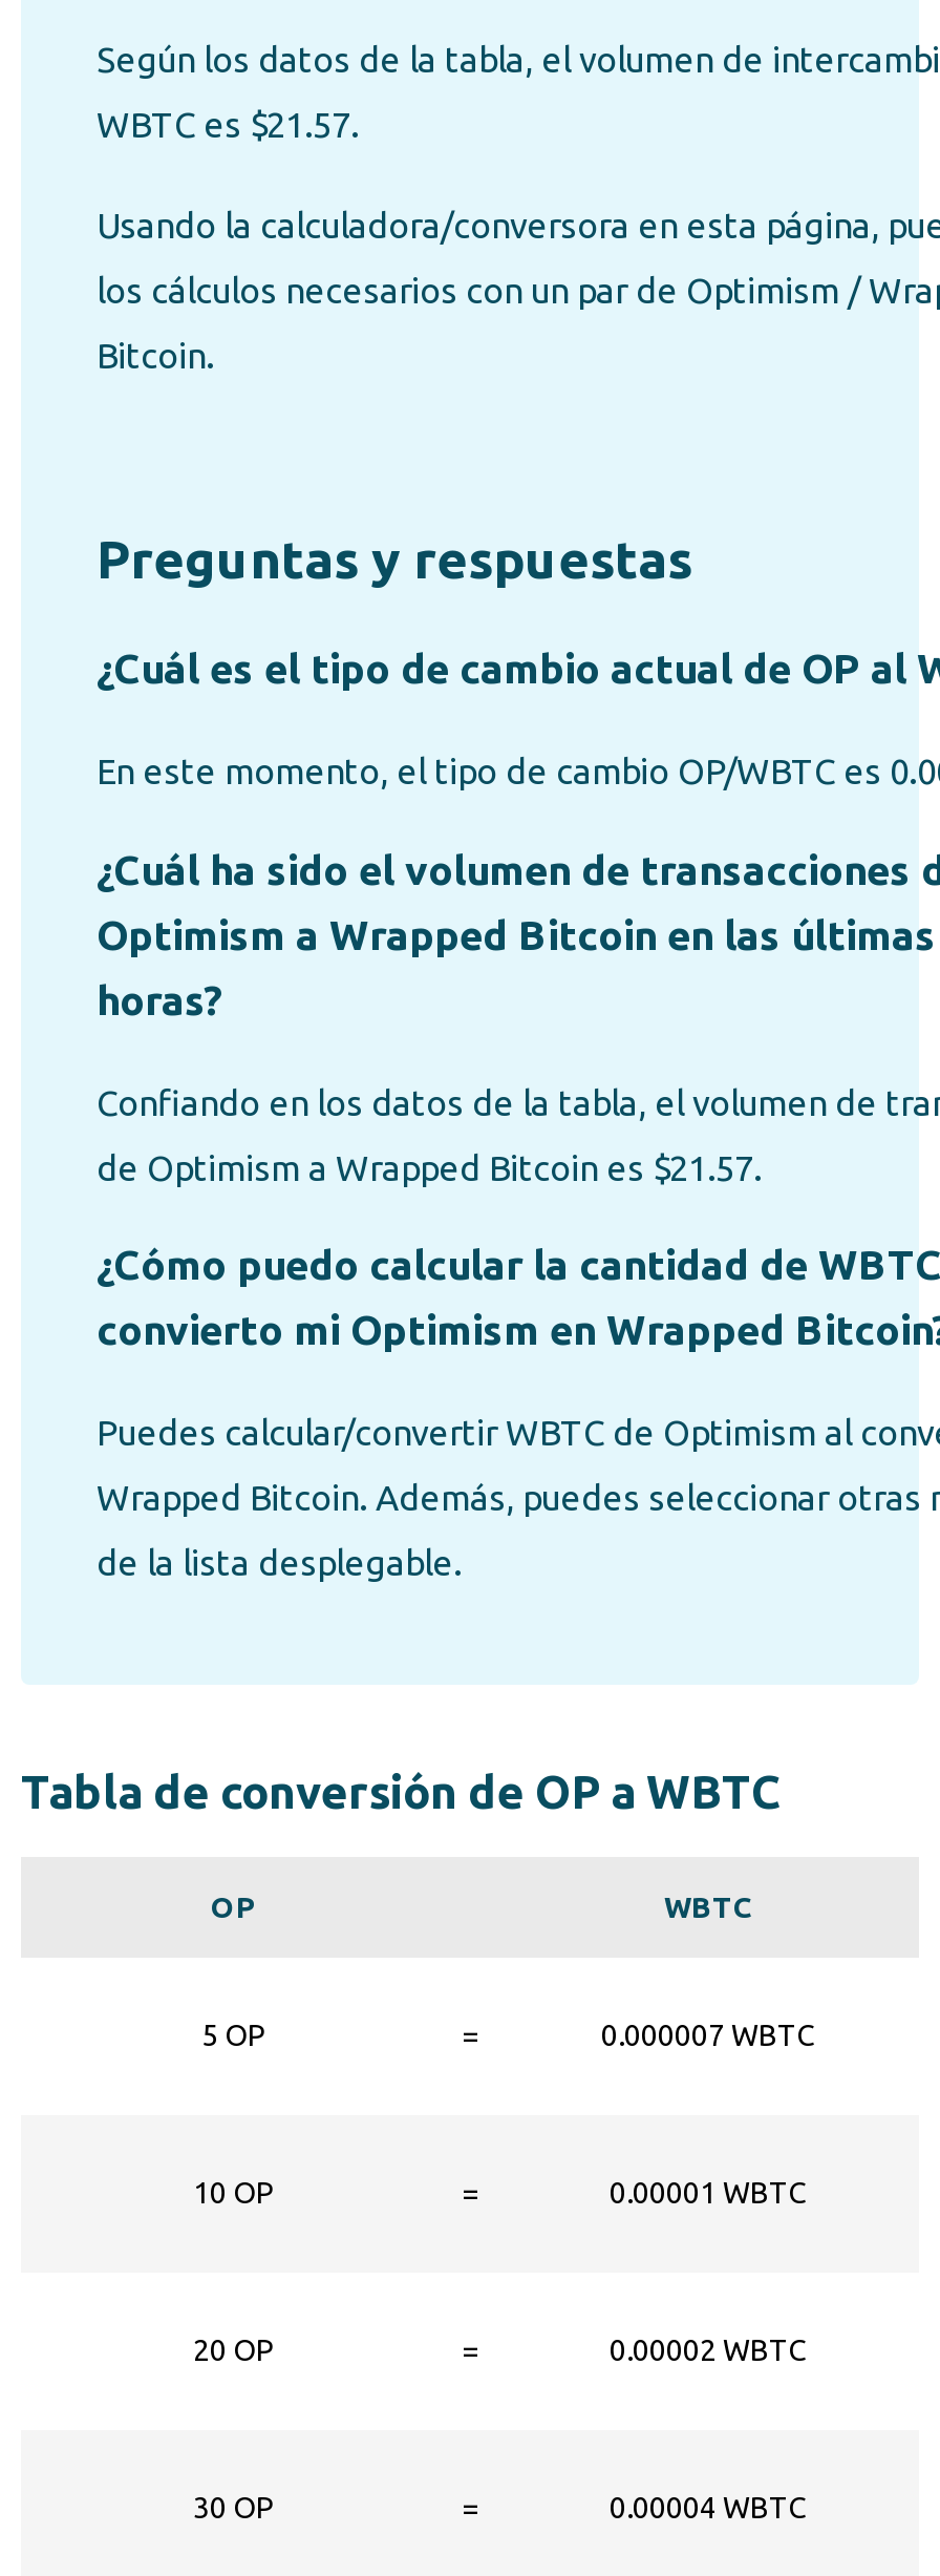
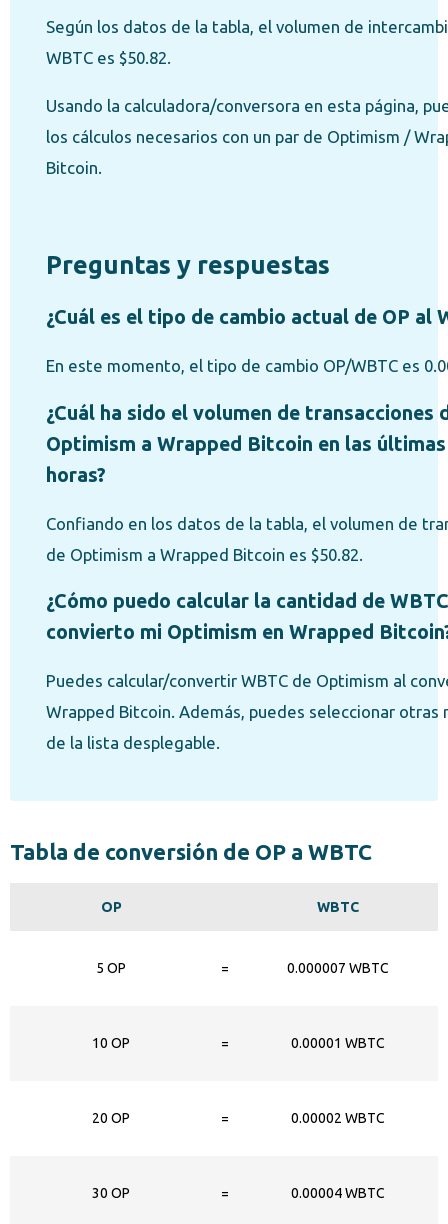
[97,104,359,143] WBTC es $21.57. -> [46,48,171,67] WBTC es $50.82.
[97,1146,762,1186] de Optimism a Wrapped Bitcoin es $21.57. -> [46,545,363,564] de Optimism a Wrapped Bitcoin es $50.82.

